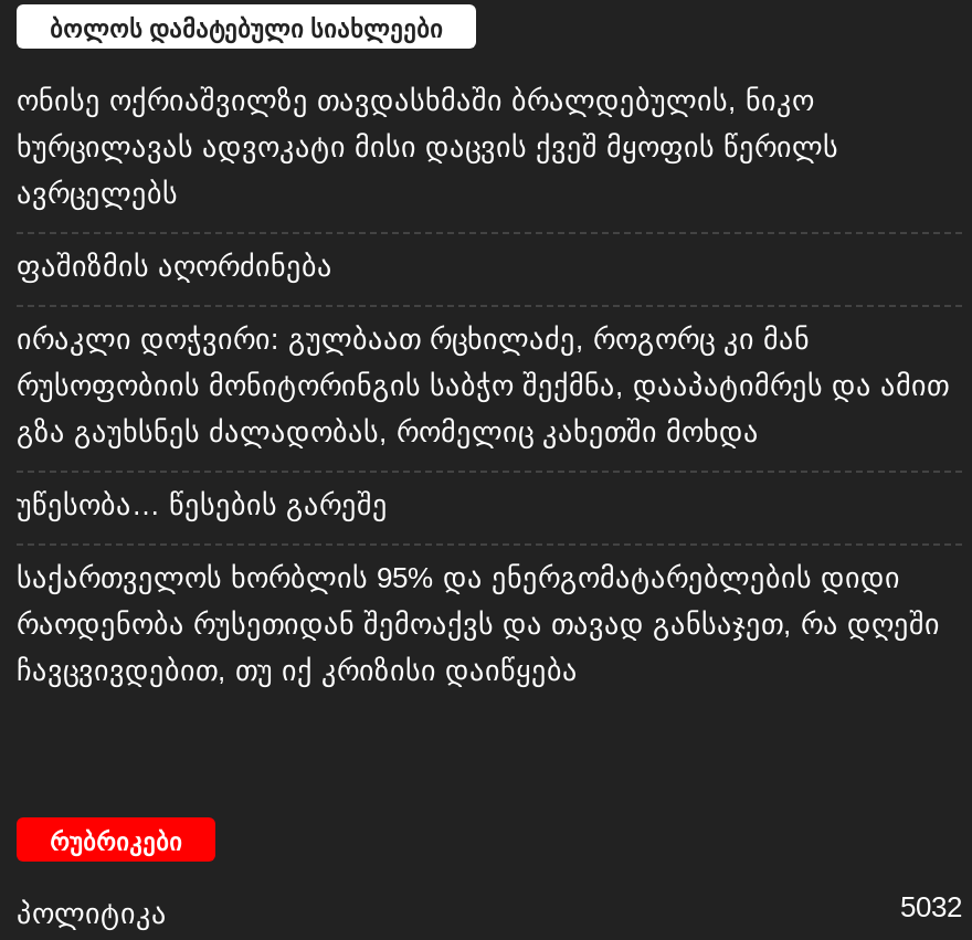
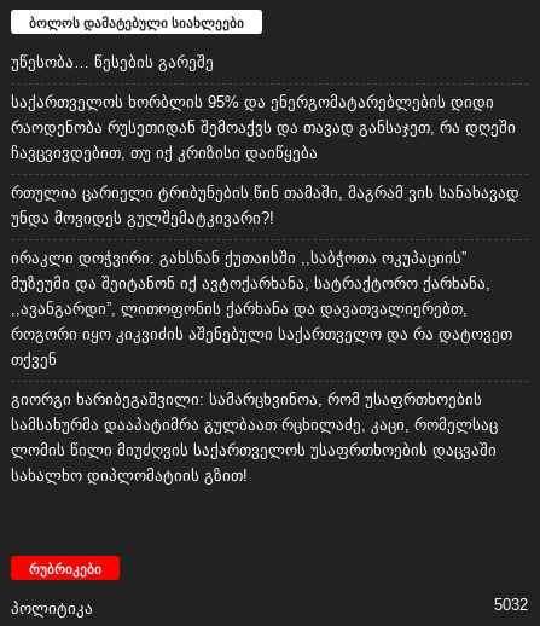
[17,84,949,448] ონისე ოქრიაშვილზე თავდასხმაში ბრალდებულის, ნიკო | ხურცილავას ადვოკატი მისი დაცვის ქვეშ მყოფის წერილს | ავრცელებს | ფაშიზმის აღორძინება | ირაკლი დოჭვირი: გულბაათ რცხილაძე, როგორც კი მან | რუსოფობიის მონიტორინგის საბჭო შექმნა, დააპატიმრეს და ამით | გზა გაუხსნეს ძალადობას, რომელიც კახეთში მოხდა -> none
moved [17,488,940,687] -> [11,53,516,162]: უწესობა… წესების გარეშე | საქართველოს ხორბლის 95% და ენერგომატარებლების დიდი | რაოდენობა რუსეთიდან შემოაქვს და თავად განსაჯეთ, რა დღეში | ჩავცვივდებით, თუ იქ კრიზისი დაიწყება
none -> [11,184,519,484] რთულია ცარიელი ტრიბუნების წინ თამაში, მაგრამ ვის სანახავად | უნდა მოვიდეს გულშემატკივარი?! | ირაკლი დოჭვირი: გახსნან ქუთაისში ,,საბჭოთა ოკუპაციის” | მუზეუმი და შეიტანონ იქ ავტოქარხანა, სატრაქტორო ქარხანა, | ,,ავანგარდი”, ლითოფონის ქარხანა და დავათვალიერებთ, | როგორი იყო კიკვიძის აშენებული საქართველო და რა დატოვეთ | თქვენ | გიორგი ხარიბეგაშვილი: სამარცხვინოა, რომ უსაფრთხოების | სამსახურმა დააპატიმრა გულბაათ რცხილაძე, კაცი, რომელსაც | ლომის წილი მიუძღვის საქართველოს უსაფრთხოების დაცვაში | სახალხო დიპლომატიის გზით!

